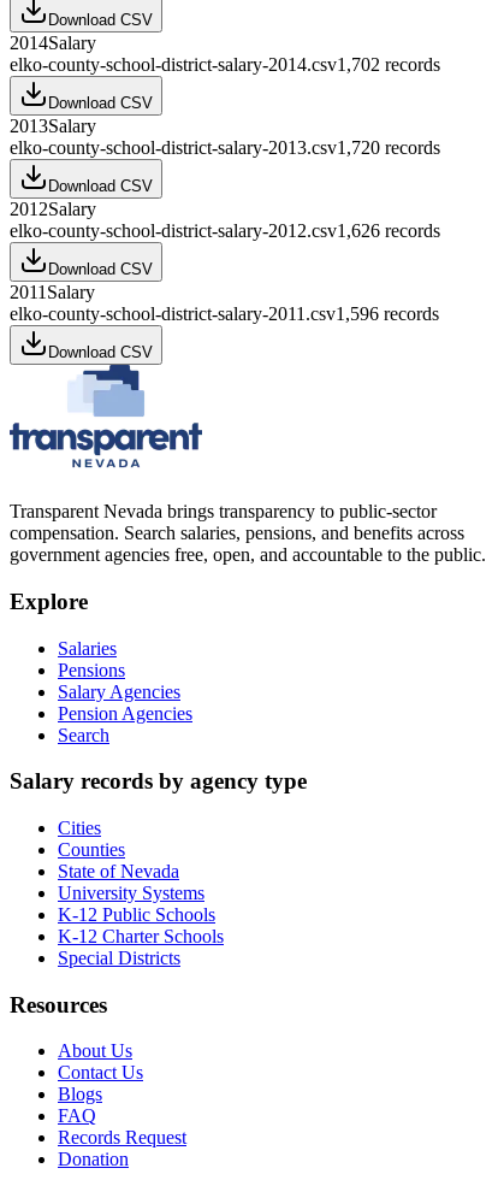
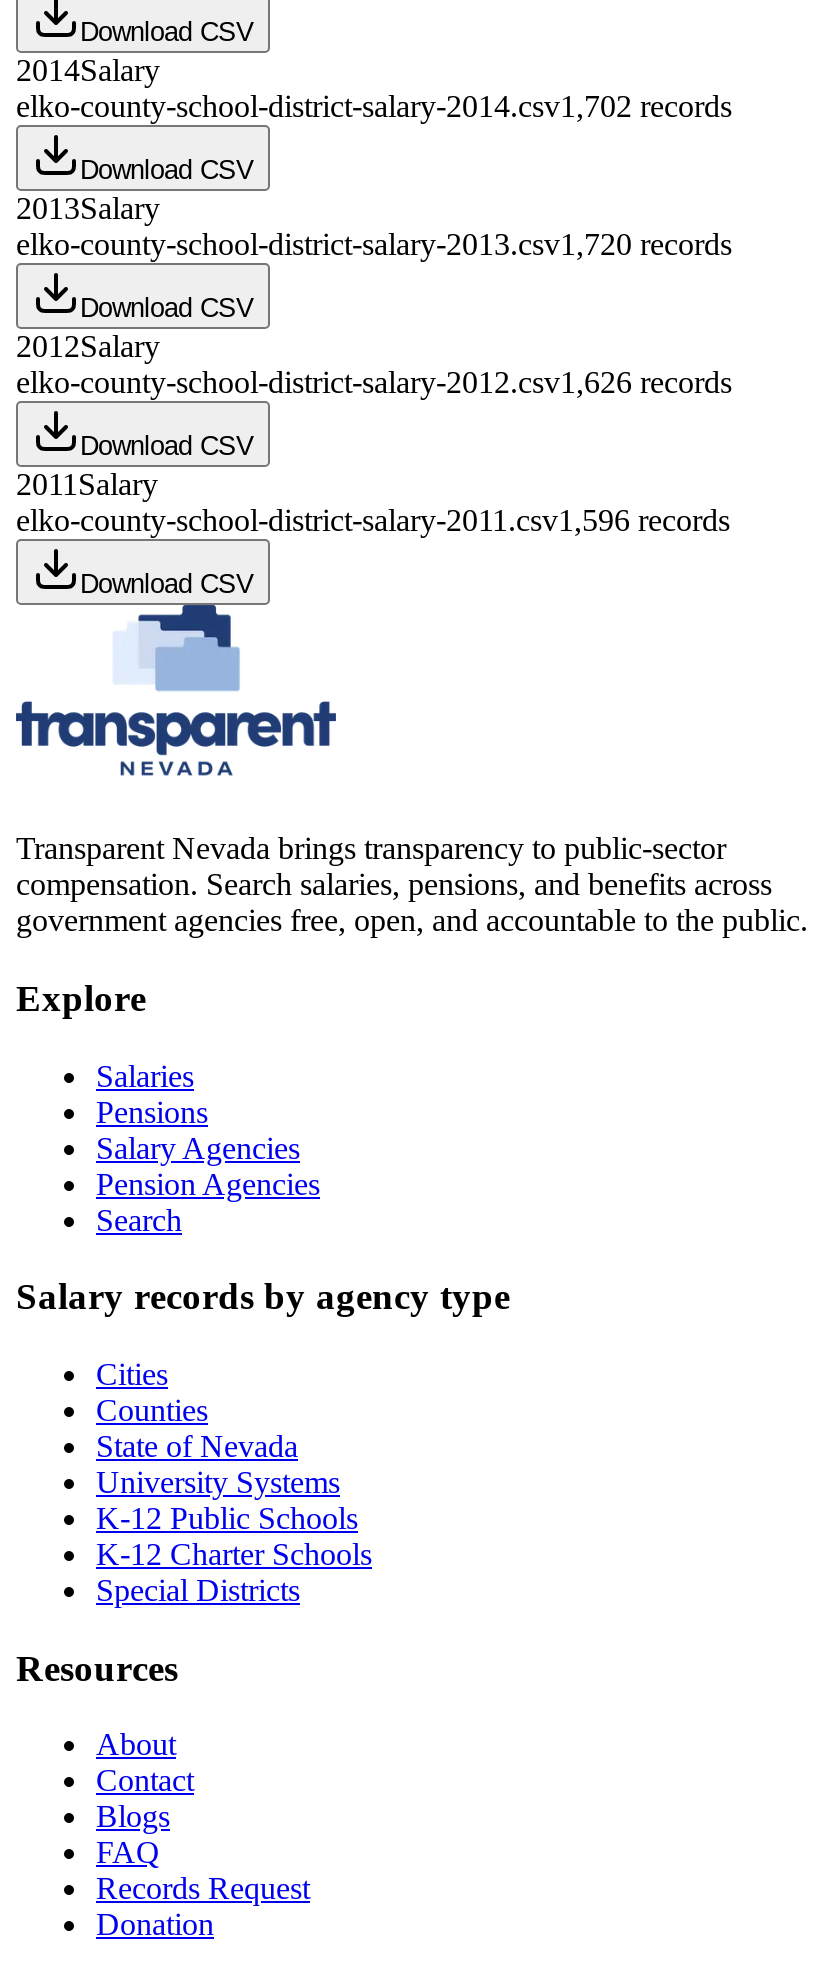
[58,1041,143,1083] About Us | Contact Us -> [96,1728,194,1798] About | Contact

